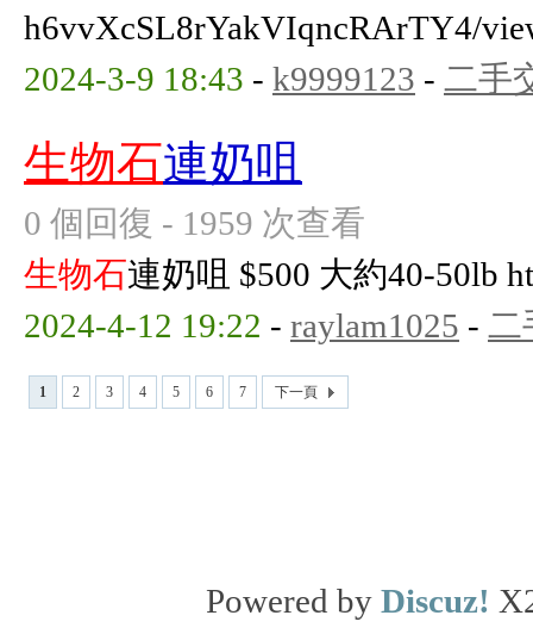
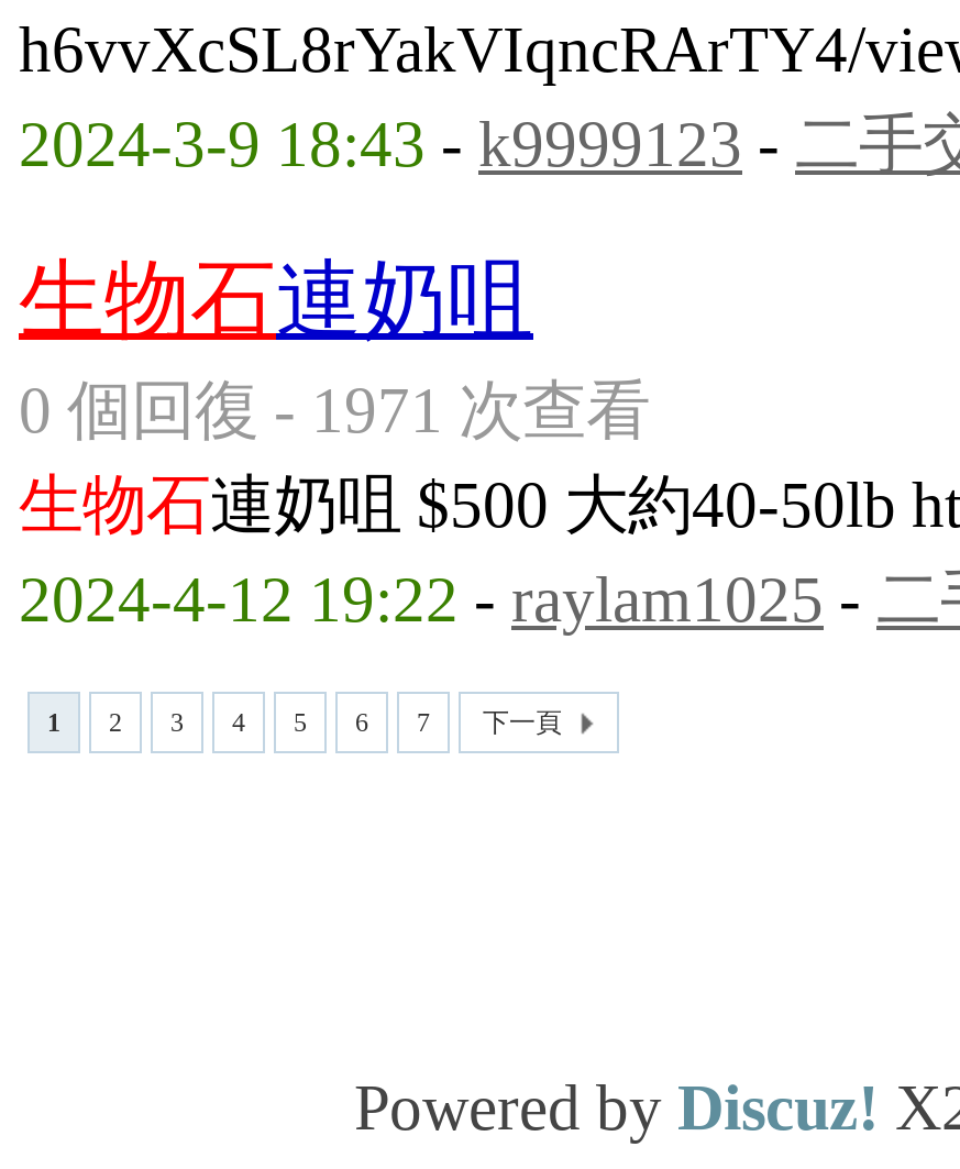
[24,204,365,242] 0 個回復 - 1959 次查看 -> [19,375,650,445] 0 個回復 - 1971 次查看

